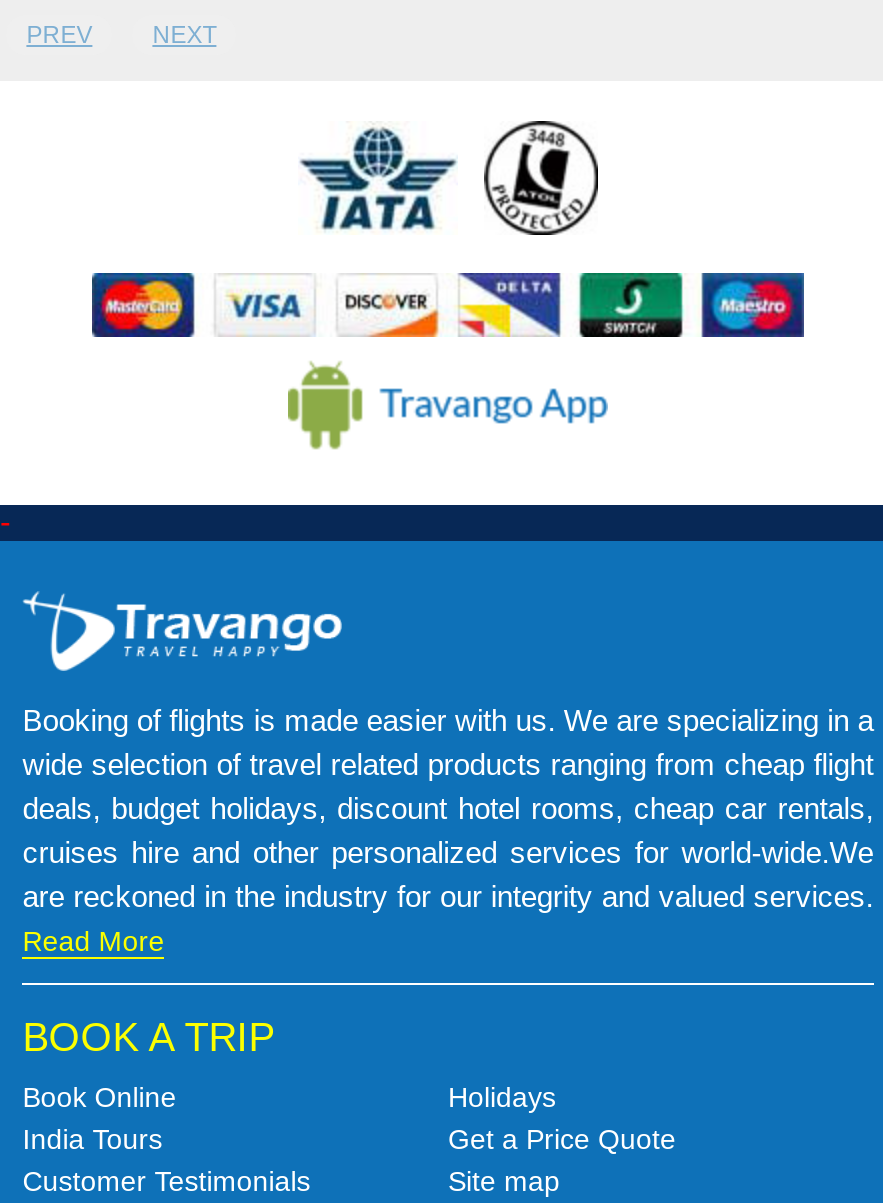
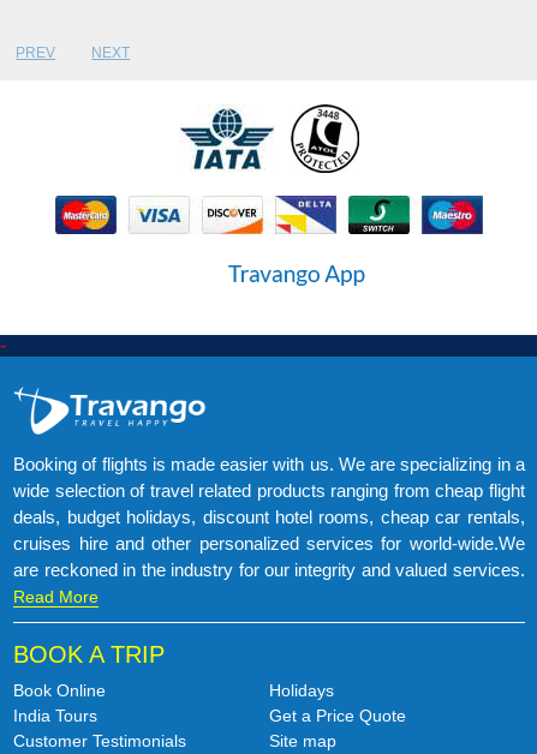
[286,361,364,451] [image] -> none

